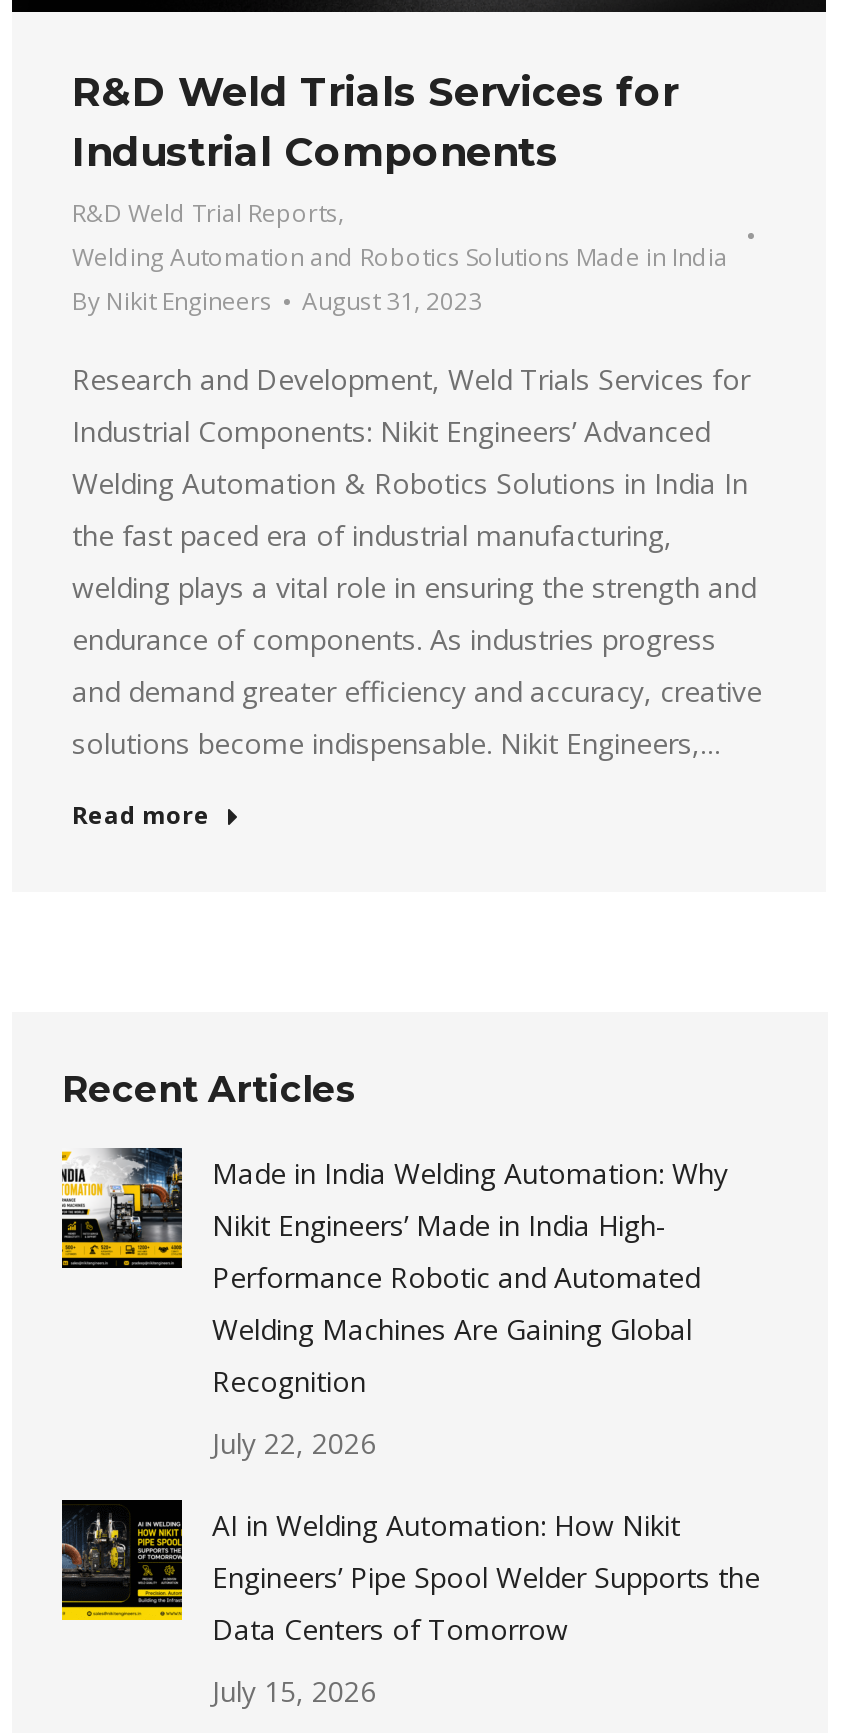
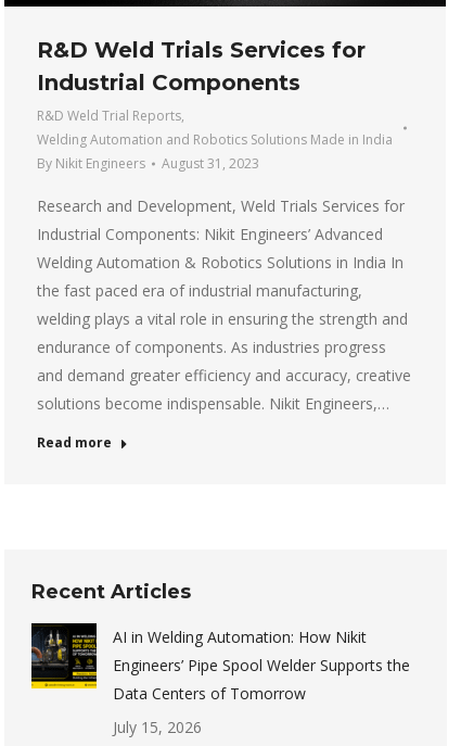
[60,1146,728,1461] [image] | Made in India Welding Automation: Why | Nikit Engineers’ Made in India High- | Performance Robotic and Automated | Welding Machines Are Gaining Global | Recognition | July 22, 2026 -> none

